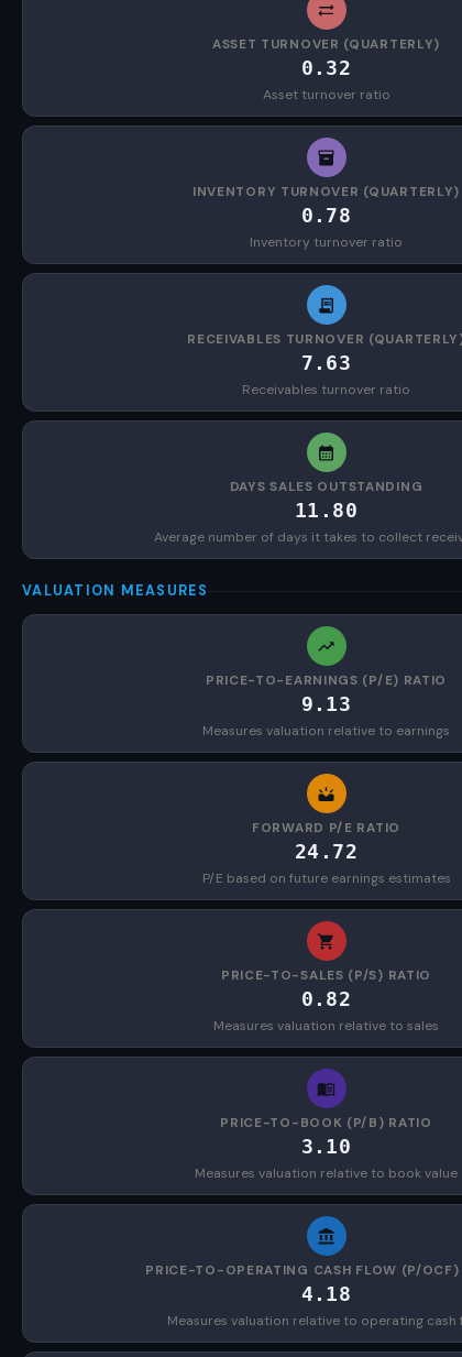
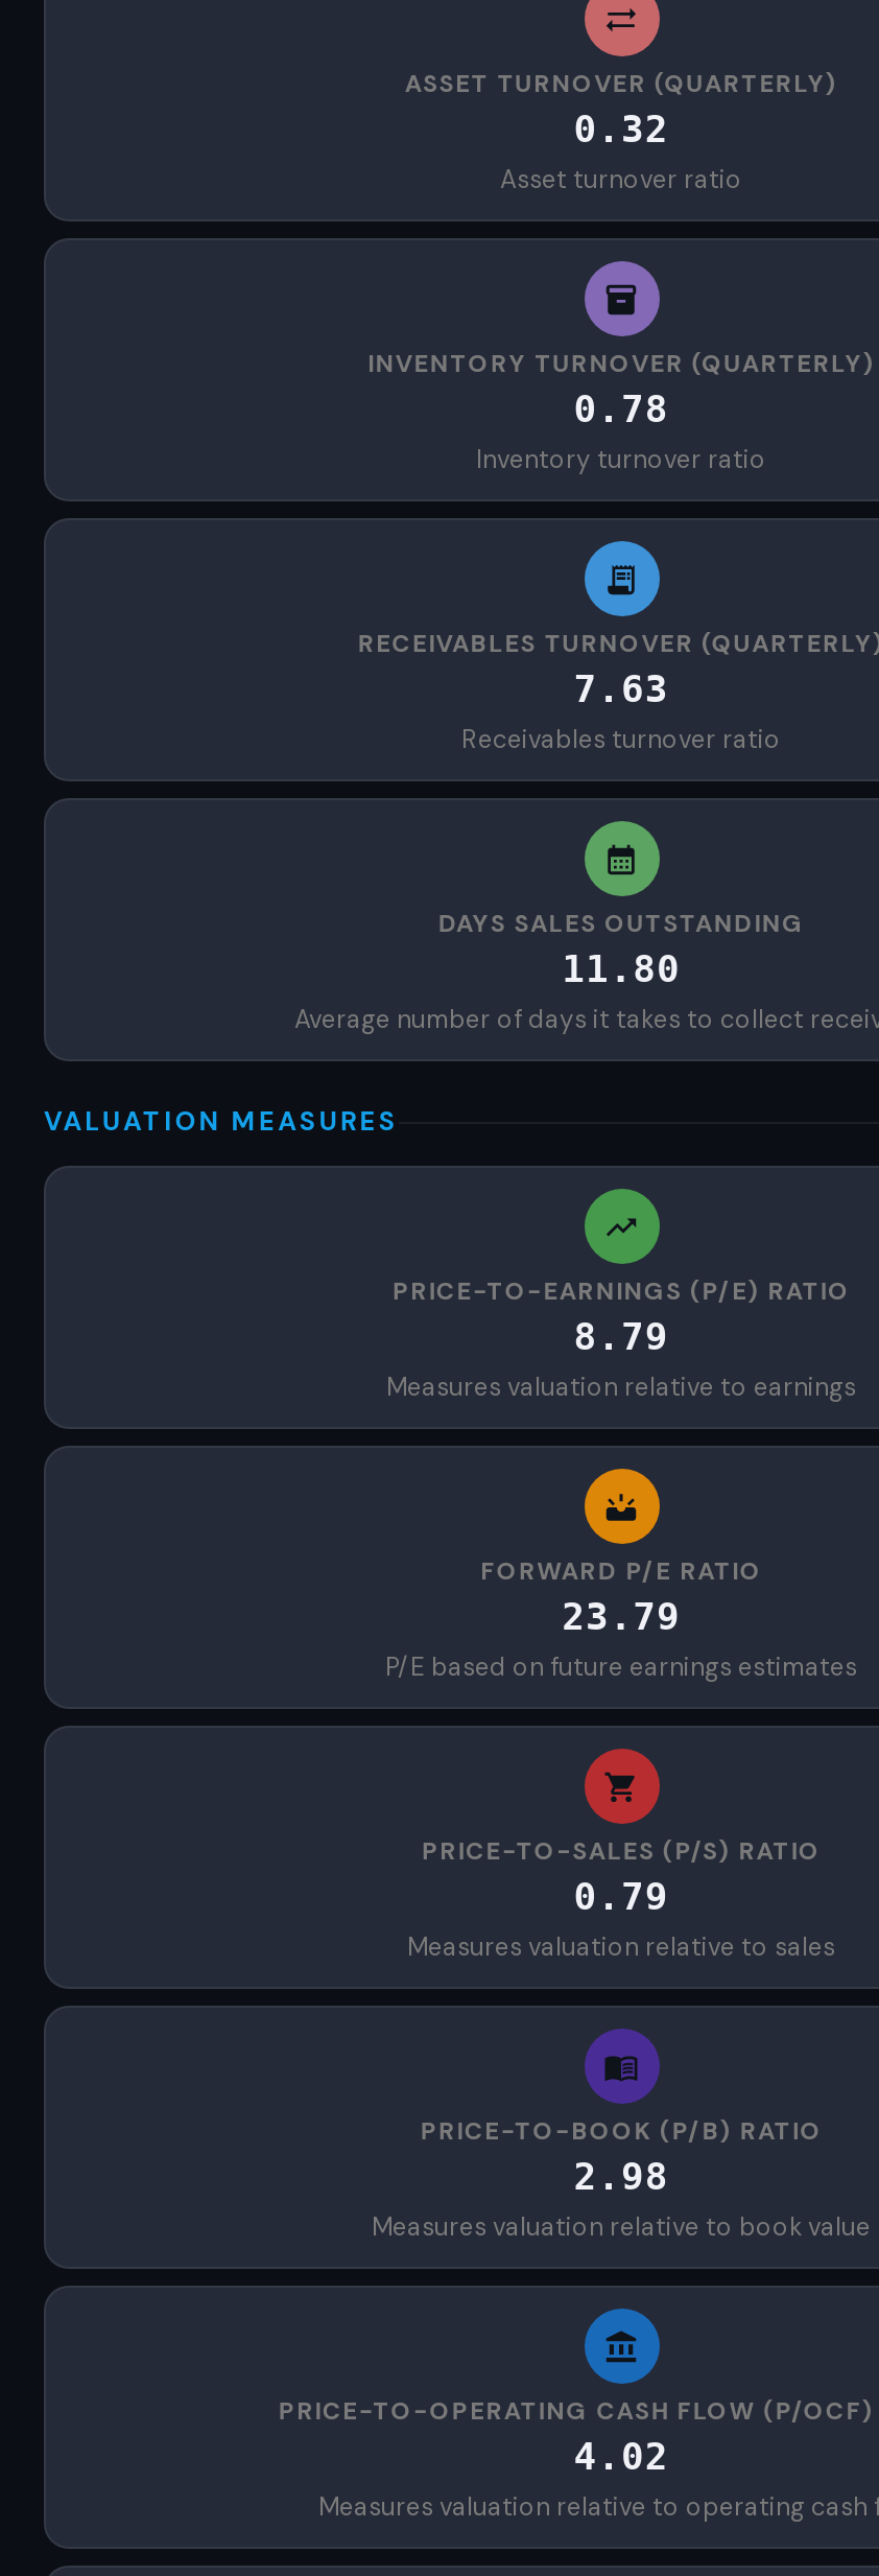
[301,692,351,715] 9.13 -> [574,1314,669,1358] 8.79
[295,840,357,863] 24.72 -> [562,1594,680,1638] 23.79
[301,987,351,1010] 0.82 -> [574,1874,669,1918] 0.79
[301,1135,351,1158] 3.10 -> [574,2154,669,2198] 2.98
[301,1282,351,1305] 4.18 -> [574,2434,669,2478] 4.02

